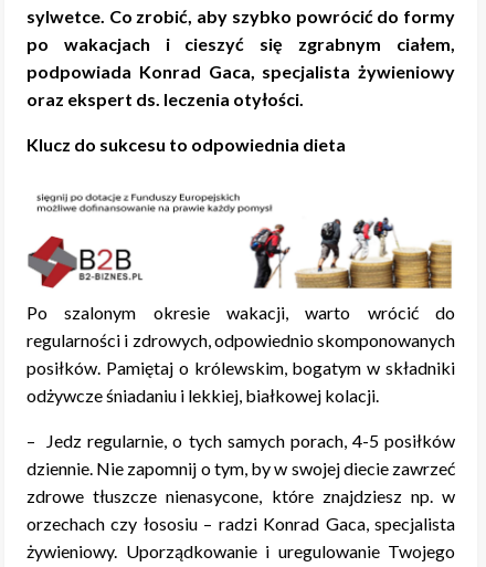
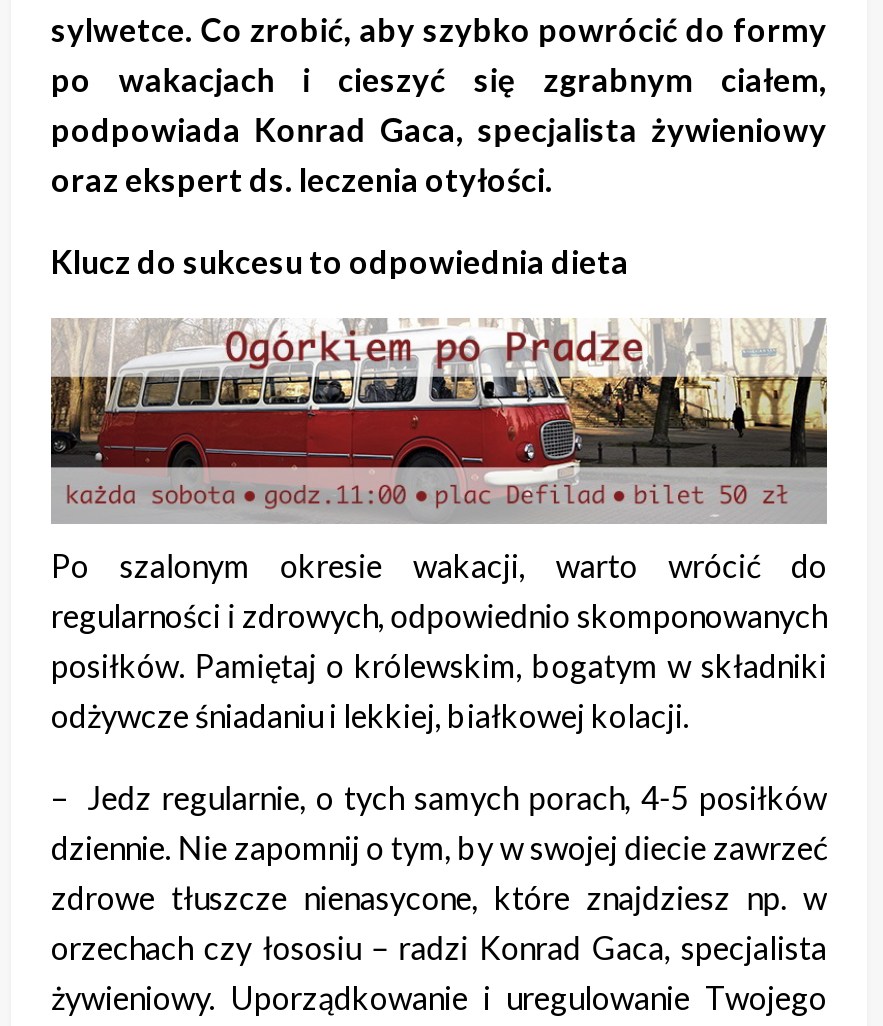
[27,176,455,290] [image] -> [49,316,829,524] [image]

